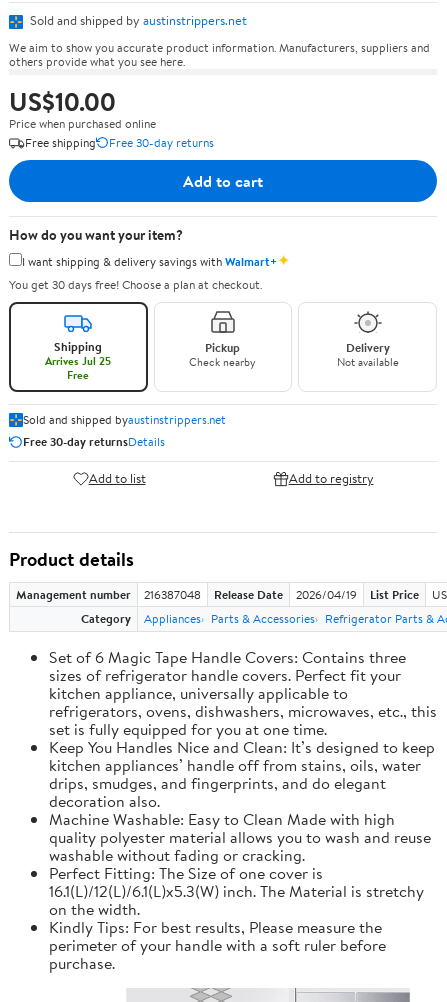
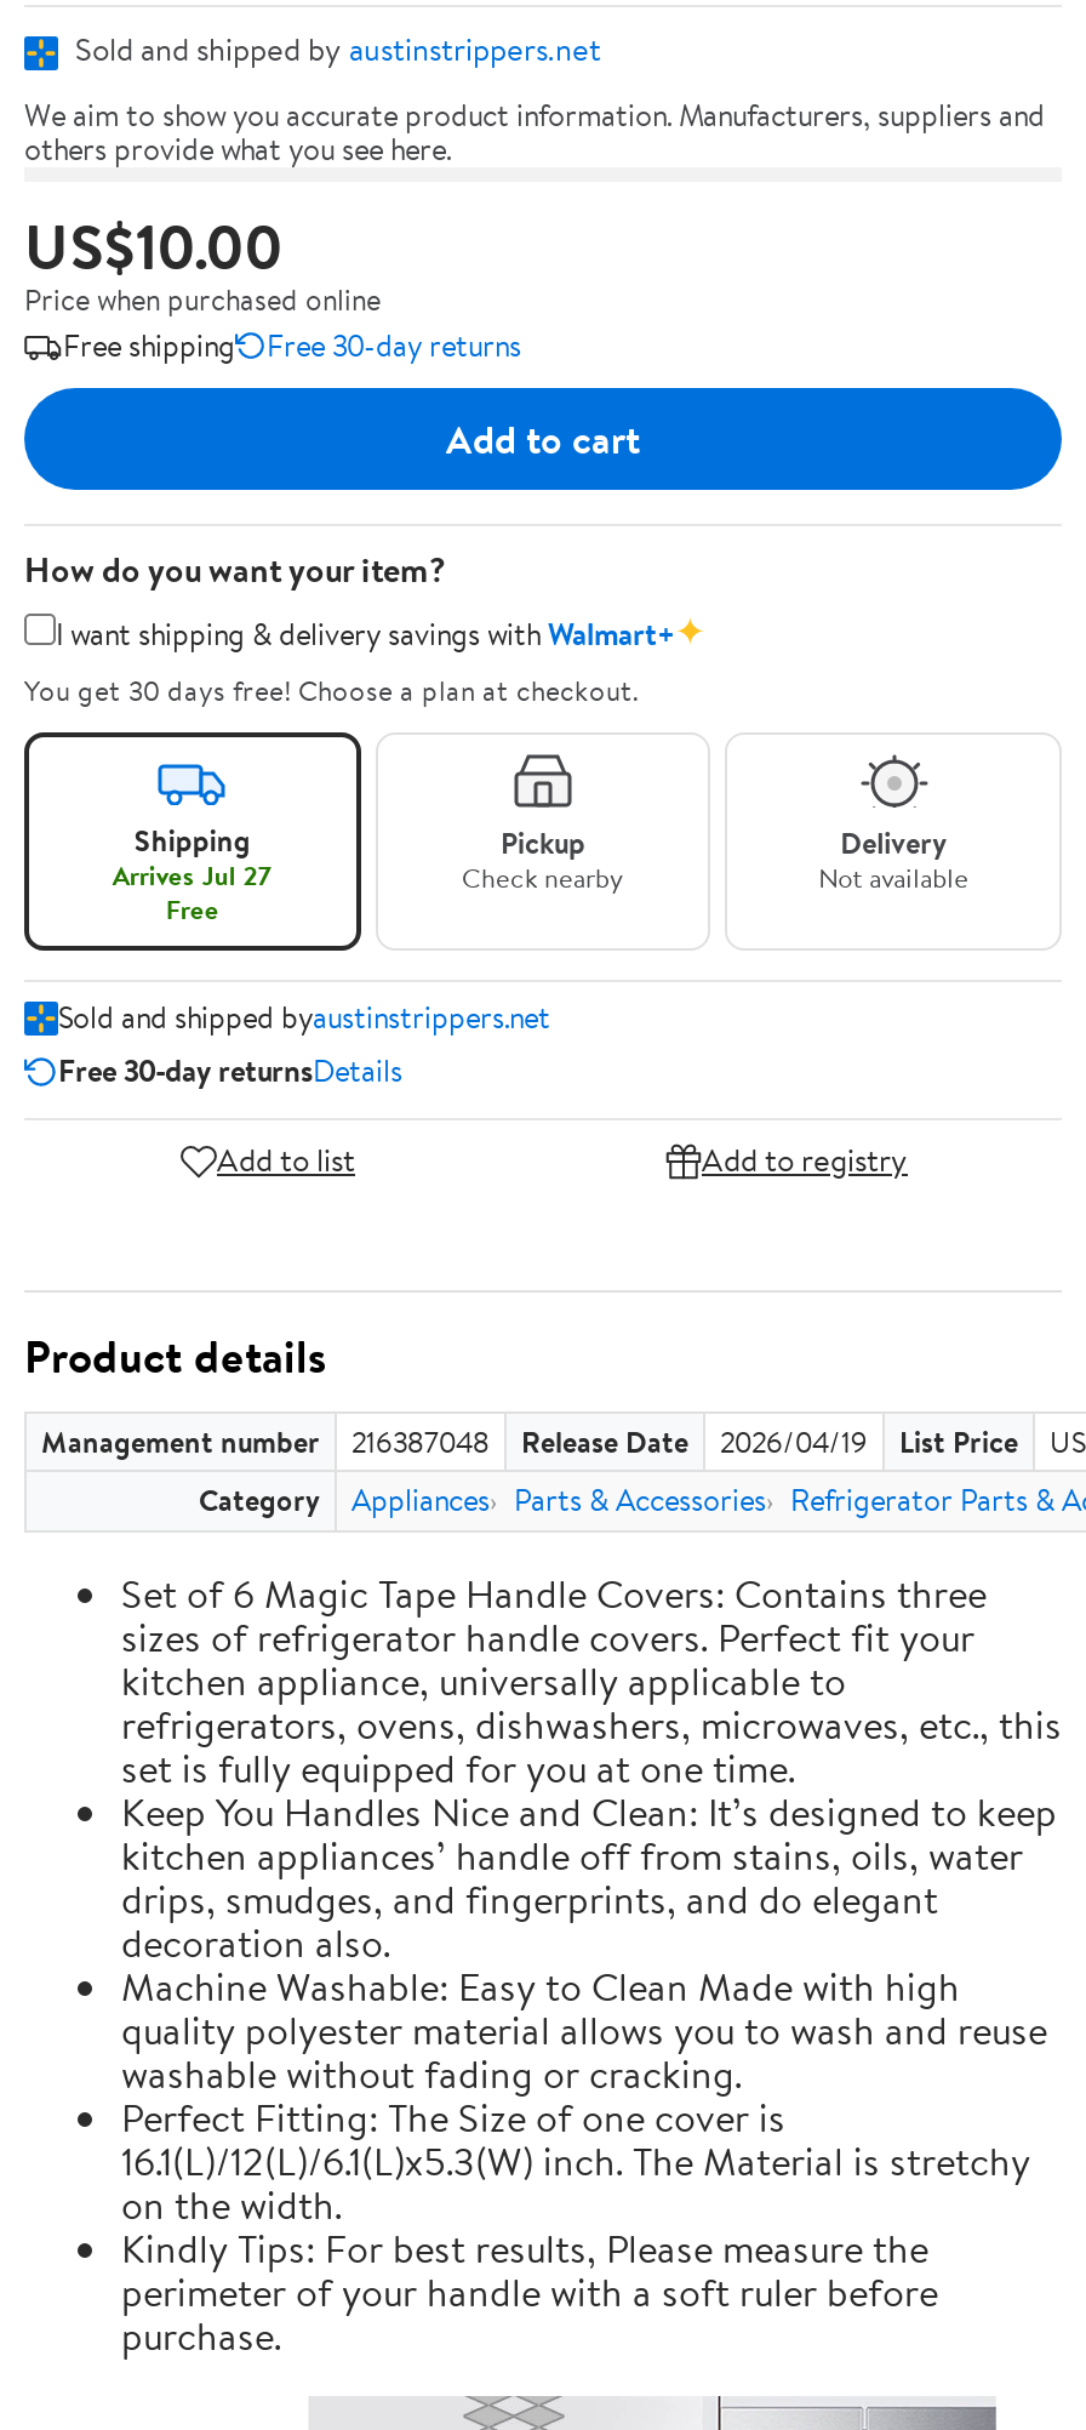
[45,353,111,369] Arrives Jul 25 -> [112,856,272,895] Arrives Jul 27

